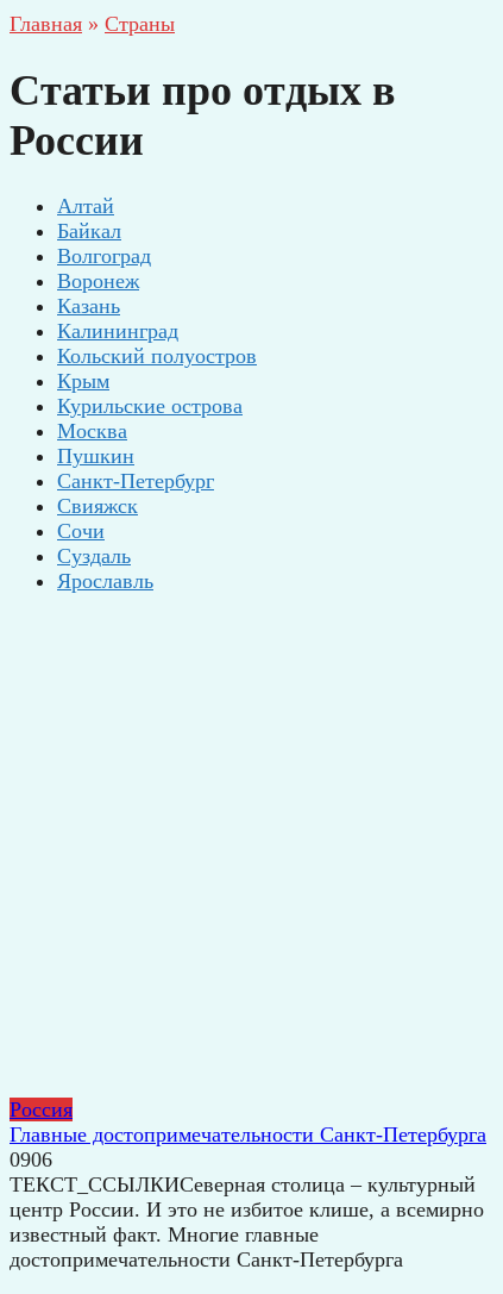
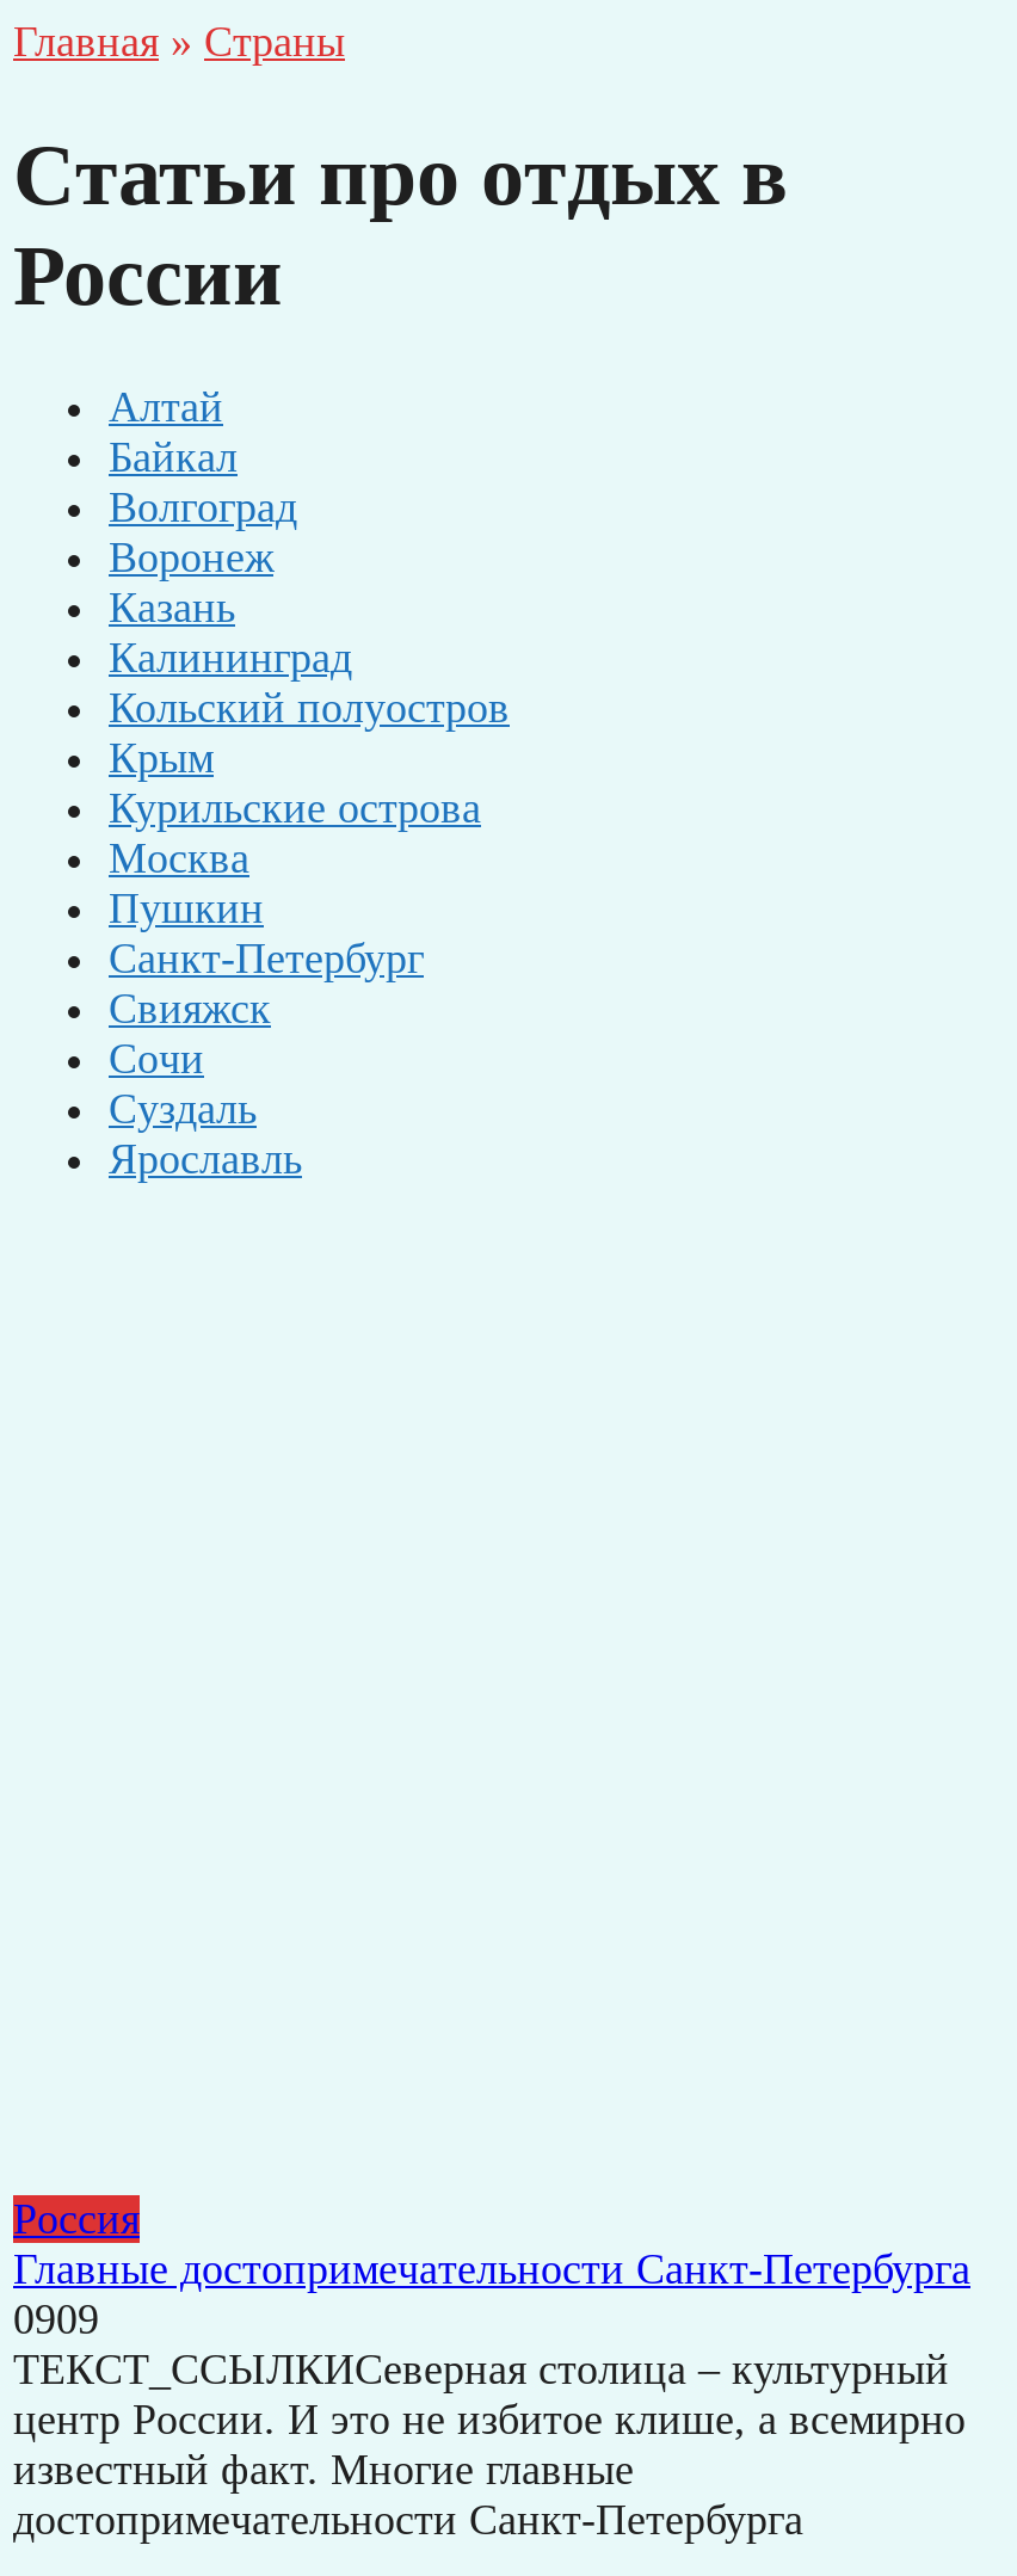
[10,1148,52,1172] 0906 -> [13,2296,99,2344] 0909

